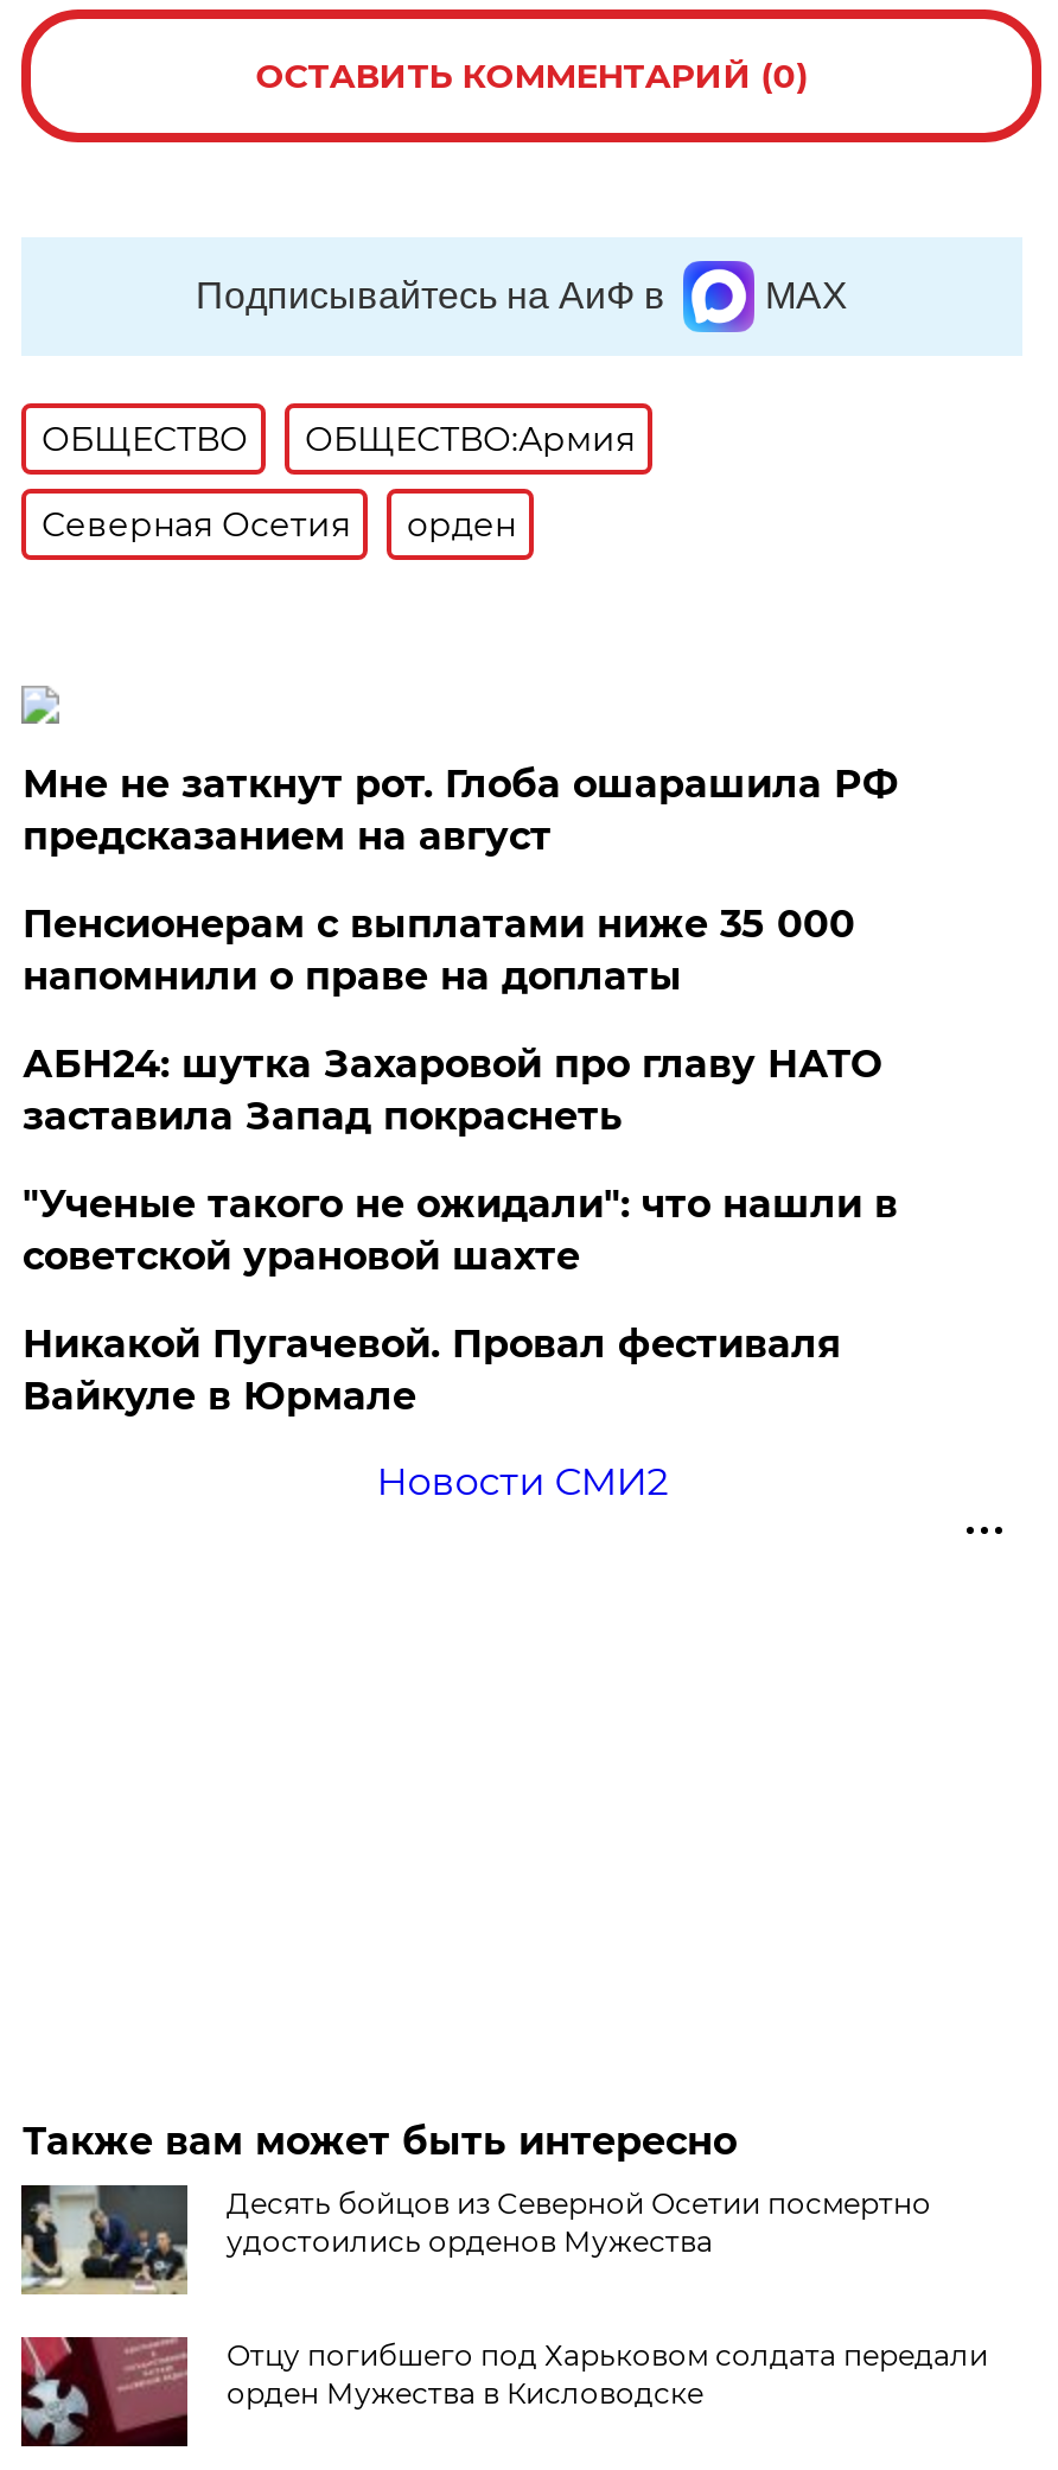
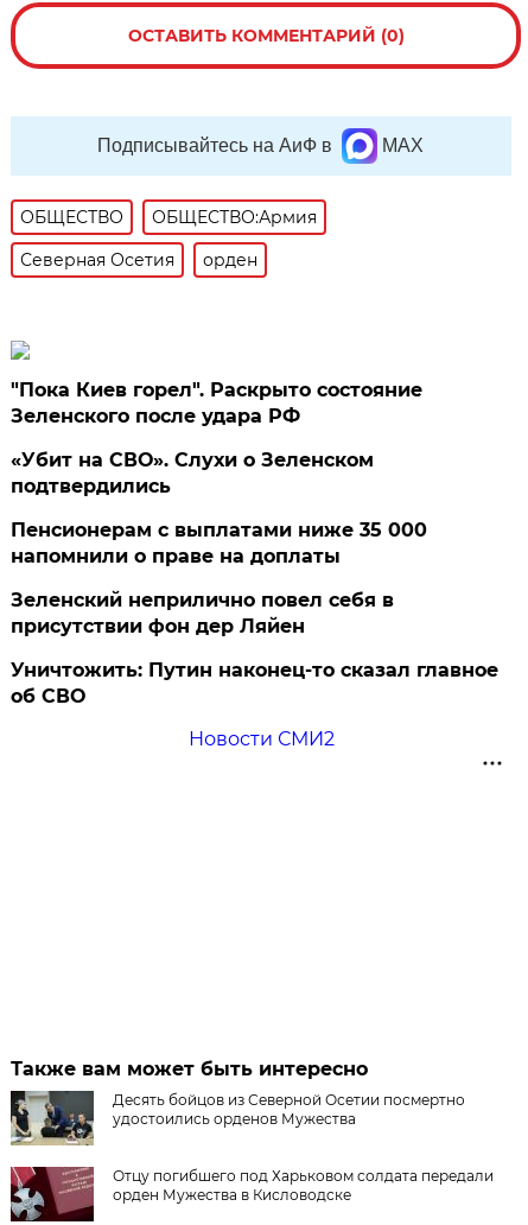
[22,762,898,859] Мне не заткнут рот. Глоба ошарашила РФ | предсказанием на август -> [11,379,423,497] "Пока Киев горел". Раскрыто состояние | Зеленского после удара РФ | «Убит на СВО». Слухи о Зеленском | подтвердились
moved [22,902,855,999] -> [11,519,428,567]: Пенсионерам с выплатами ниже 35 000 | напомнили о праве на доплаты
[22,1042,898,1419] АБН24: шутка Захаровой про главу НАТО | заставила Запад покраснеть | "Ученые такого не ожидали": что нашли в | советской урановой шахте | Никакой Пугачевой. Провал фестиваля | Вайкуле в Юрмале -> [11,589,499,707] Зеленский неприлично повел cебя в | присутствии фон дер Ляйен | Уничтожить: Путин наконец-то сказал главное | об СВО

